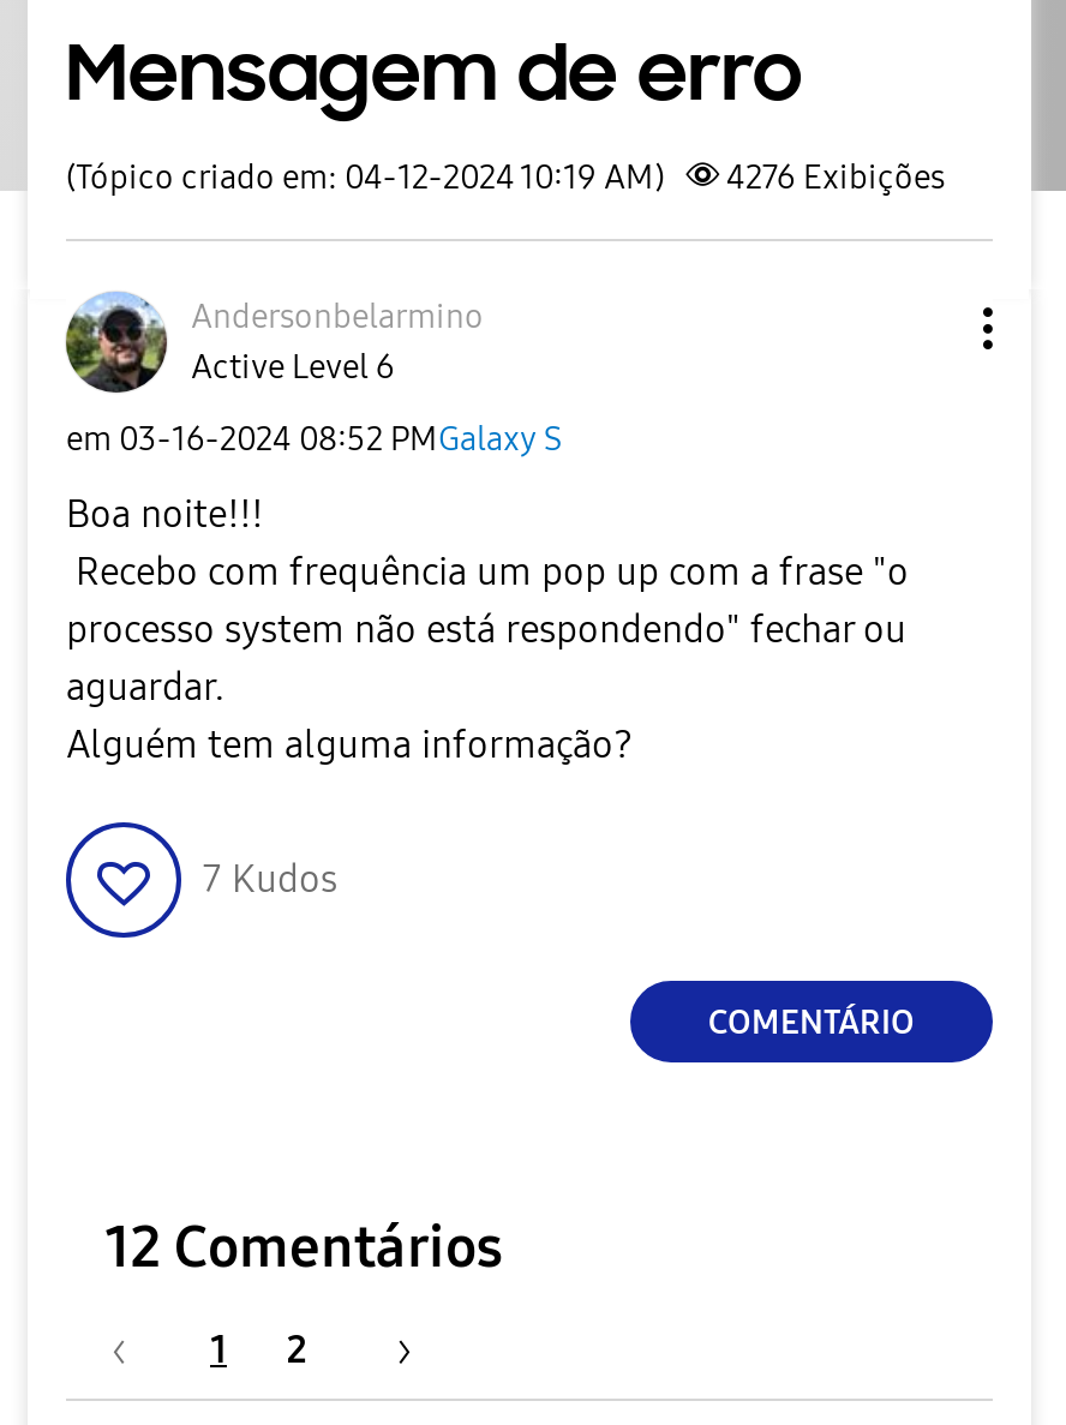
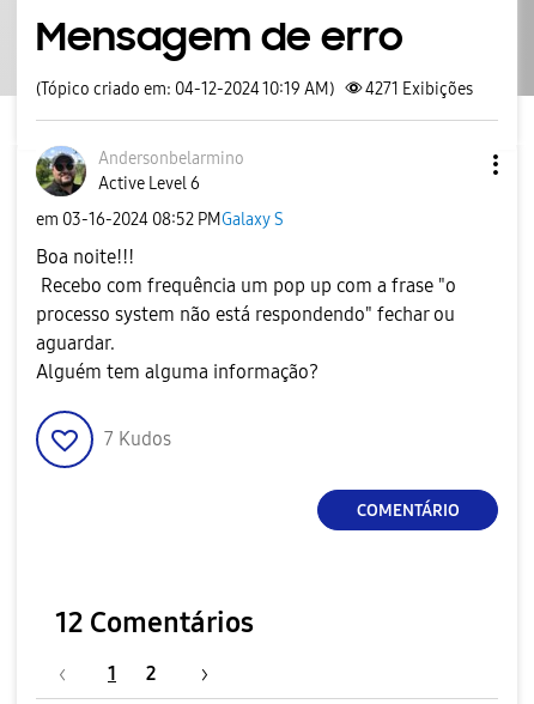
[66,157,945,198] (Tópico criado em: 04-12-2024 10:19 AM) 4276 Exibições -> [36,79,473,99] (Tópico criado em: 04-12-2024 10:19 AM) 4271 Exibições

